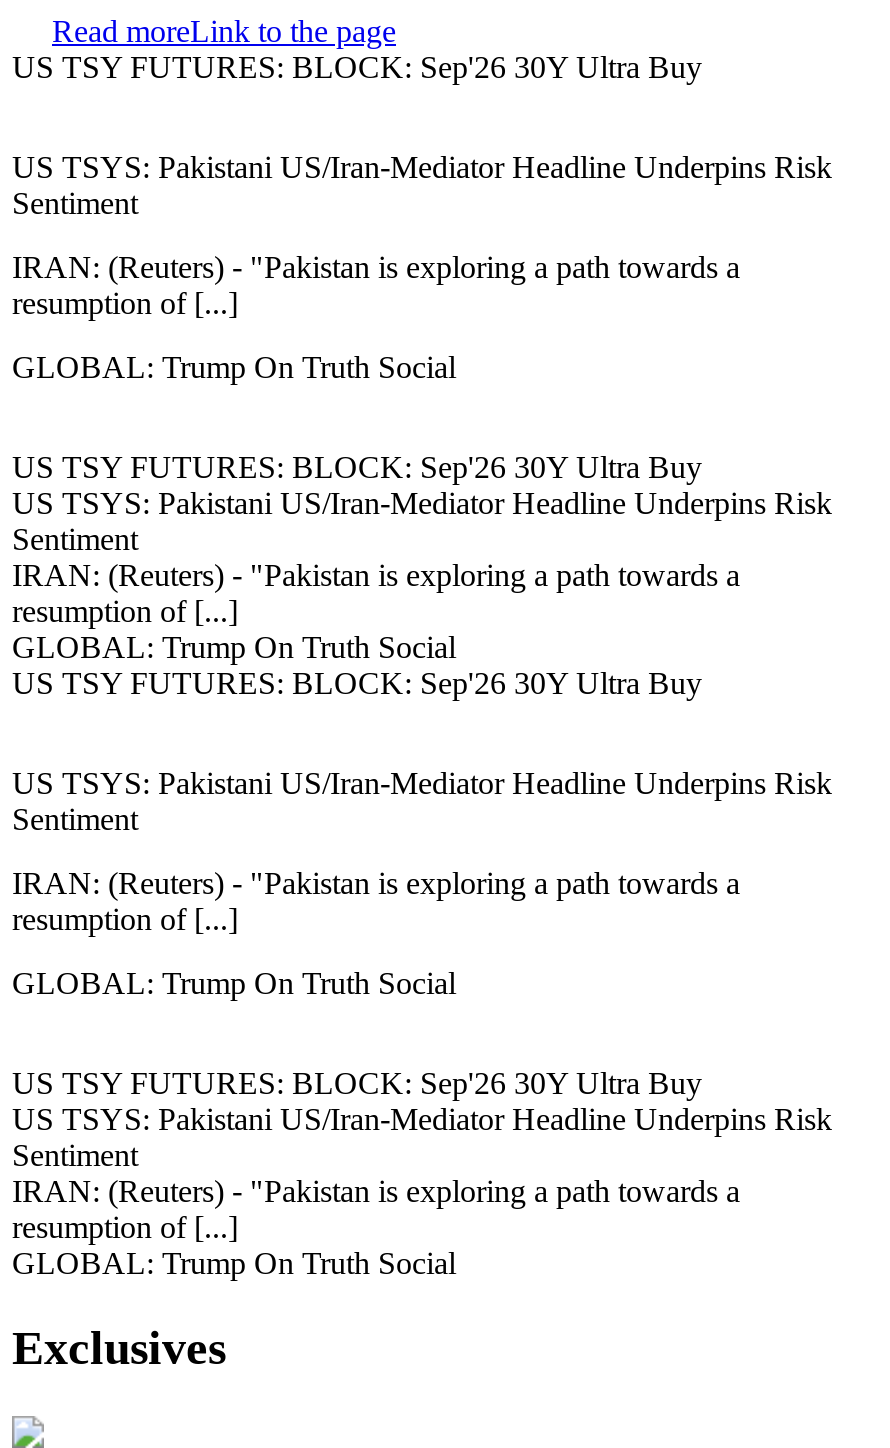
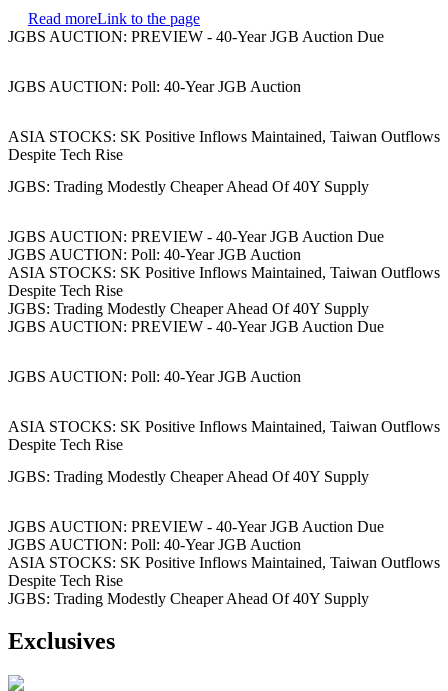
[12,50,702,84] US TSY FUTURES: BLOCK: Sep'26 30Y Ultra Buy -> [8,28,384,45] JGBS AUCTION: PREVIEW - 40-Year JGB Auction Due
[12,150,832,220] US TSYS: Pakistani US/Iran-Mediator Headline Underpins Risk | Sentiment -> [8,78,301,95] JGBS AUCTION: Poll: 40-Year JGB Auction
[12,250,740,320] IRAN: (Reuters) - "Pakistan is exploring a path towards a | resumption of [...] -> [8,128,440,163] ASIA STOCKS: SK Positive Inflows Maintained, Taiwan Outflows | Despite Tech Rise
[12,350,456,384] GLOBAL: Trump On Truth Social -> [8,178,369,195] JGBS: Trading Modestly Cheaper Ahead Of 40Y Supply
[12,450,832,700] US TSY FUTURES: BLOCK: Sep'26 30Y Ultra Buy | US TSYS: Pakistani US/Iran-Mediator Headline Underpins Risk | Sentiment | IRAN: (Reuters) - "Pakistan is exploring a path towards a | resumption of [...] | GLOBAL: Trump On Truth Social | US TSY FUTURES: BLOCK: Sep'26 30Y Ultra Buy -> [8,228,440,335] JGBS AUCTION: PREVIEW - 40-Year JGB Auction Due | JGBS AUCTION: Poll: 40-Year JGB Auction | ASIA STOCKS: SK Positive Inflows Maintained, Taiwan Outflows | Despite Tech Rise | JGBS: Trading Modestly Cheaper Ahead Of 40Y Supply | JGBS AUCTION: PREVIEW - 40-Year JGB Auction Due
[12,766,832,836] US TSYS: Pakistani US/Iran-Mediator Headline Underpins Risk | Sentiment -> [8,368,301,385] JGBS AUCTION: Poll: 40-Year JGB Auction
[12,866,740,936] IRAN: (Reuters) - "Pakistan is exploring a path towards a | resumption of [...] -> [8,418,440,453] ASIA STOCKS: SK Positive Inflows Maintained, Taiwan Outflows | Despite Tech Rise
[12,966,456,1000] GLOBAL: Trump On Truth Social -> [8,468,369,485] JGBS: Trading Modestly Cheaper Ahead Of 40Y Supply
[12,1066,832,1280] US TSY FUTURES: BLOCK: Sep'26 30Y Ultra Buy | US TSYS: Pakistani US/Iran-Mediator Headline Underpins Risk | Sentiment | IRAN: (Reuters) - "Pakistan is exploring a path towards a | resumption of [...] | GLOBAL: Trump On Truth Social -> [8,518,440,607] JGBS AUCTION: PREVIEW - 40-Year JGB Auction Due | JGBS AUCTION: Poll: 40-Year JGB Auction | ASIA STOCKS: SK Positive Inflows Maintained, Taiwan Outflows | Despite Tech Rise | JGBS: Trading Modestly Cheaper Ahead Of 40Y Supply

